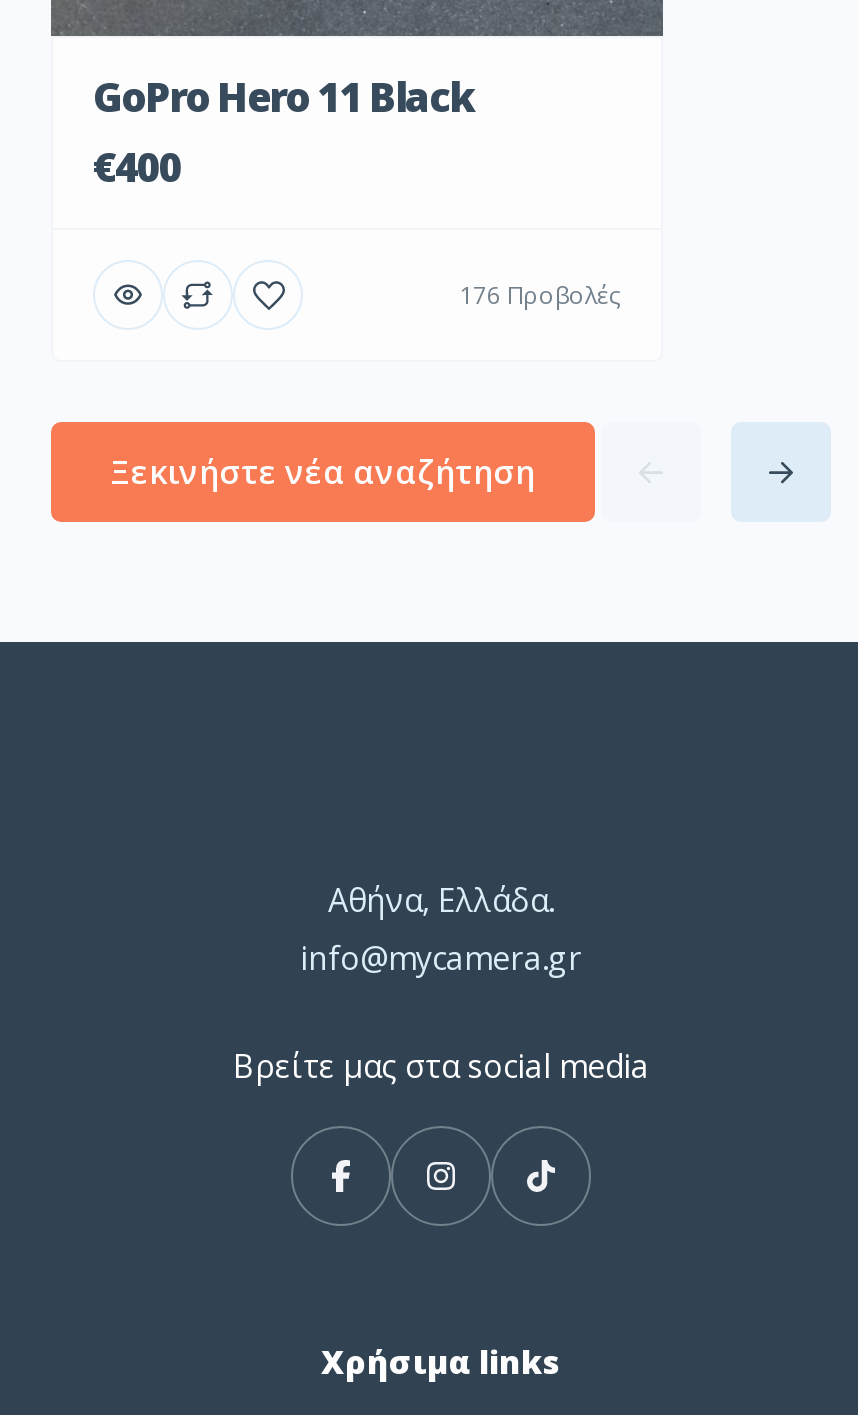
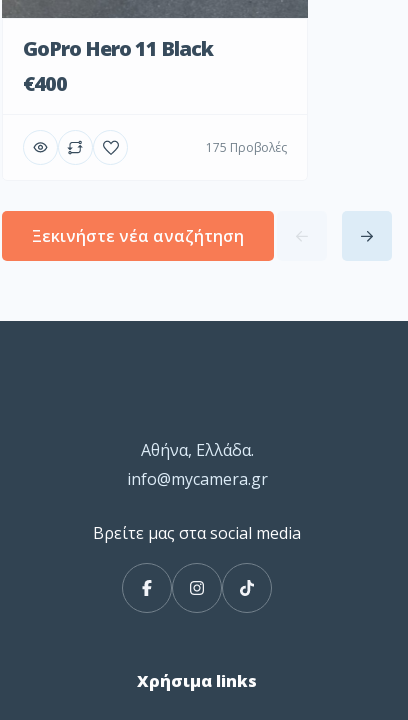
[459,278,621,312] 176 Προβολές -> [206,139,287,156] 175 Προβολές

